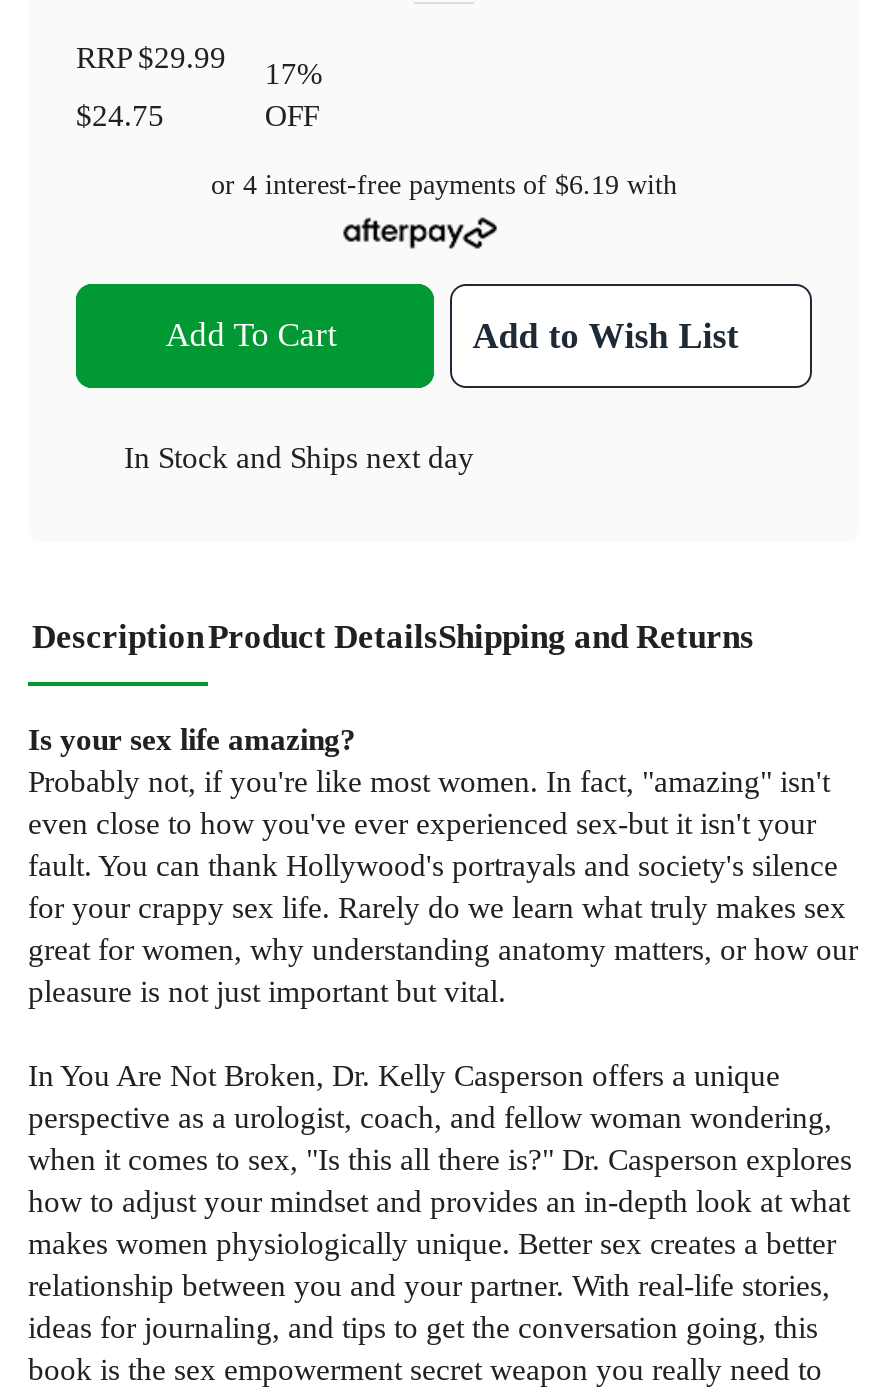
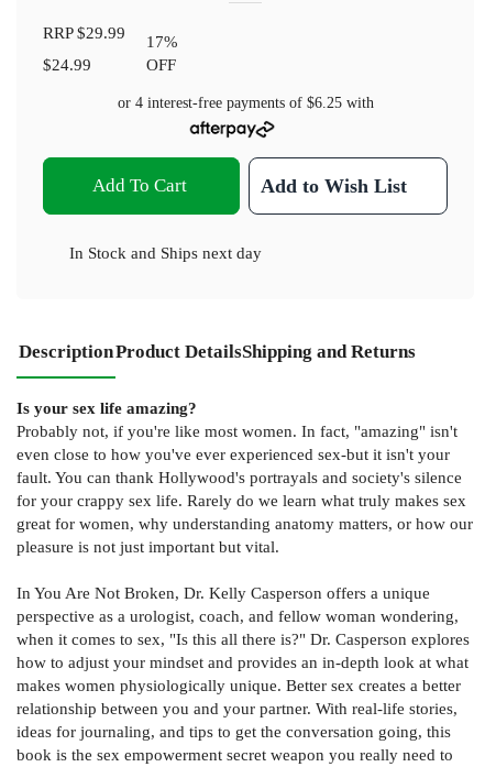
[76,97,164,131] $24.75 -> [43,55,91,73] $24.99
[211,169,677,199] or 4 interest-free payments of $6.19 with -> [117,94,373,111] or 4 interest-free payments of $6.25 with

